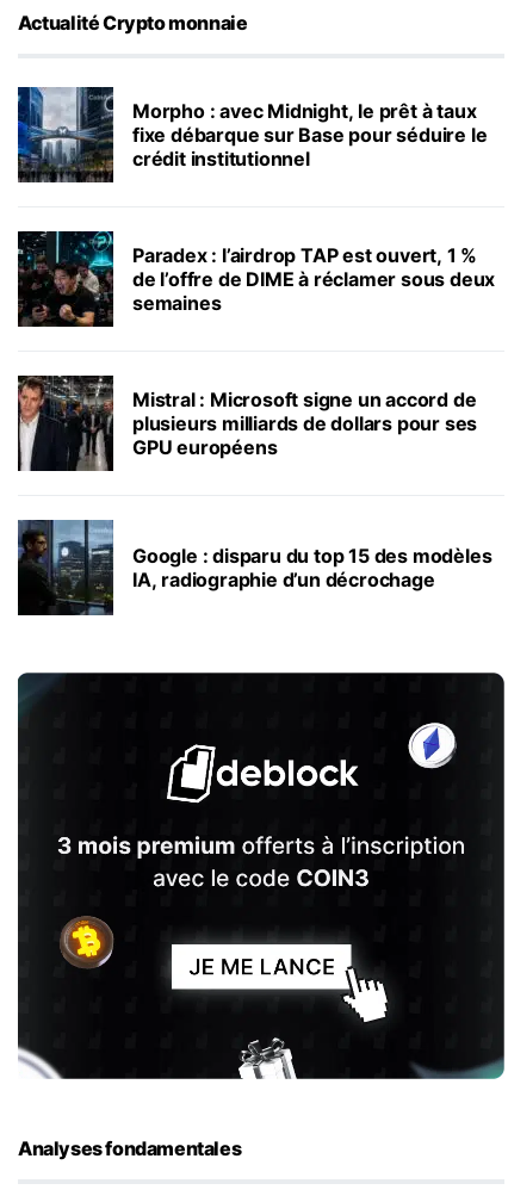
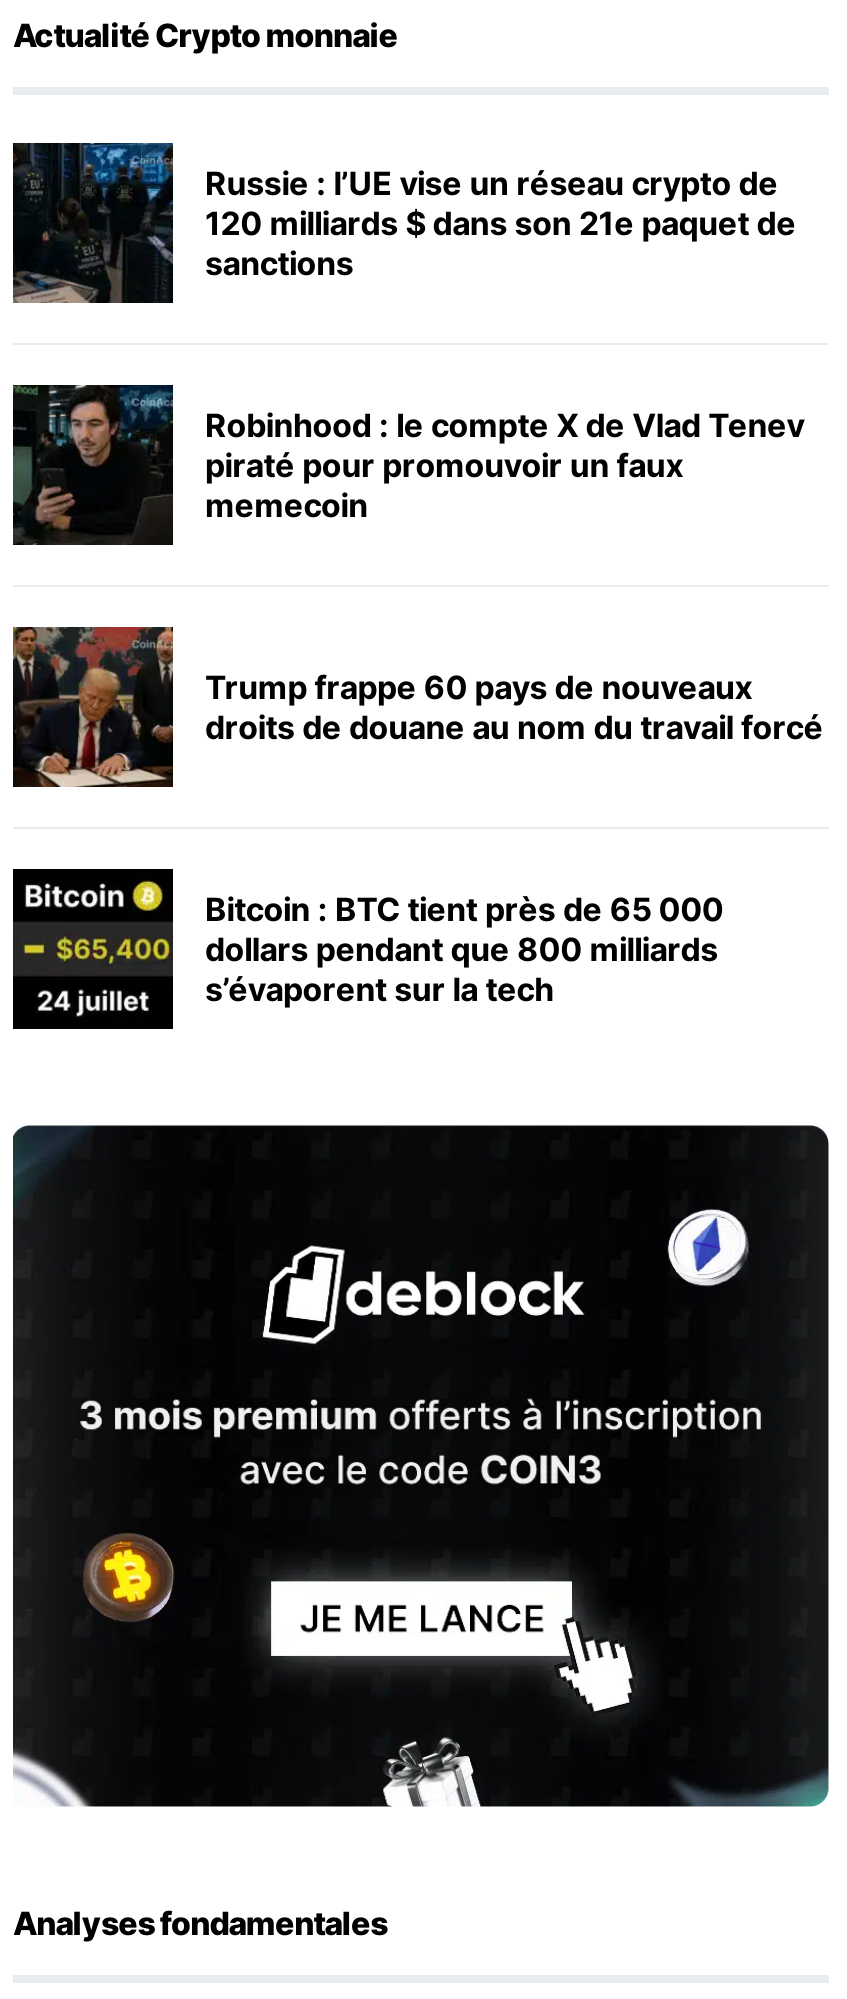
[17,86,487,182] [image] | Morpho : avec Midnight, le prêt à taux | fixe débarque sur Base pour séduire le | crédit institutionnel -> [11,141,796,303] [image] | Russie : l’UE vise un réseau crypto de | 120 milliards $ dans son 21e paquet de | sanctions
[17,231,495,327] [image] | Paradex : l’airdrop TAP est ouvert, 1 % | de l’offre de DIME à réclamer sous deux | semaines -> [13,385,804,545] [image] | Robinhood : le compte X de Vlad Tenev | piraté pour promouvoir un faux | memecoin
[17,374,477,472] [image] | Mistral : Microsoft signe un accord de | plusieurs milliards de dollars pour ses | GPU européens -> [13,625,823,789] [image] | Trump frappe 60 pays de nouveaux | droits de douane au nom du travail forcé
[17,519,492,616] [image] | Google : disparu du top 15 des modèles | IA, radiographie d’un décrochage -> [11,867,723,1031] [image] | Bitcoin : BTC tient près de 65 000 | dollars pendant que 800 milliards | s’évaporent sur la tech

